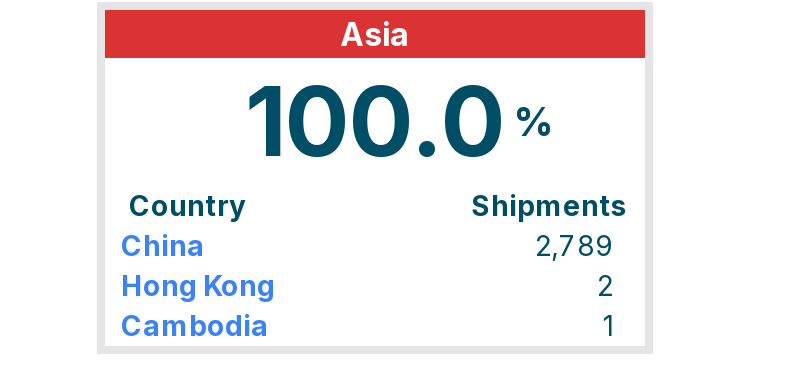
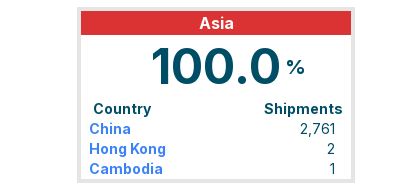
[535,228,613,262] 2,789 -> [300,120,335,137] 2,761

